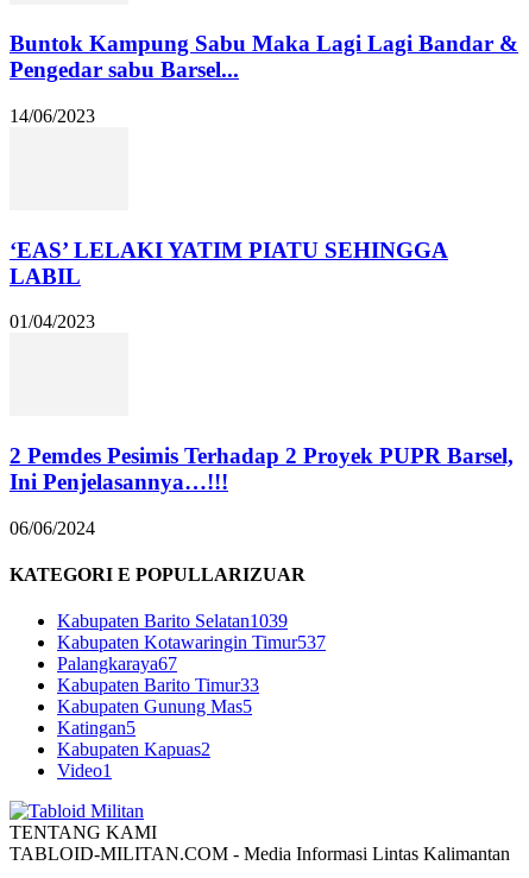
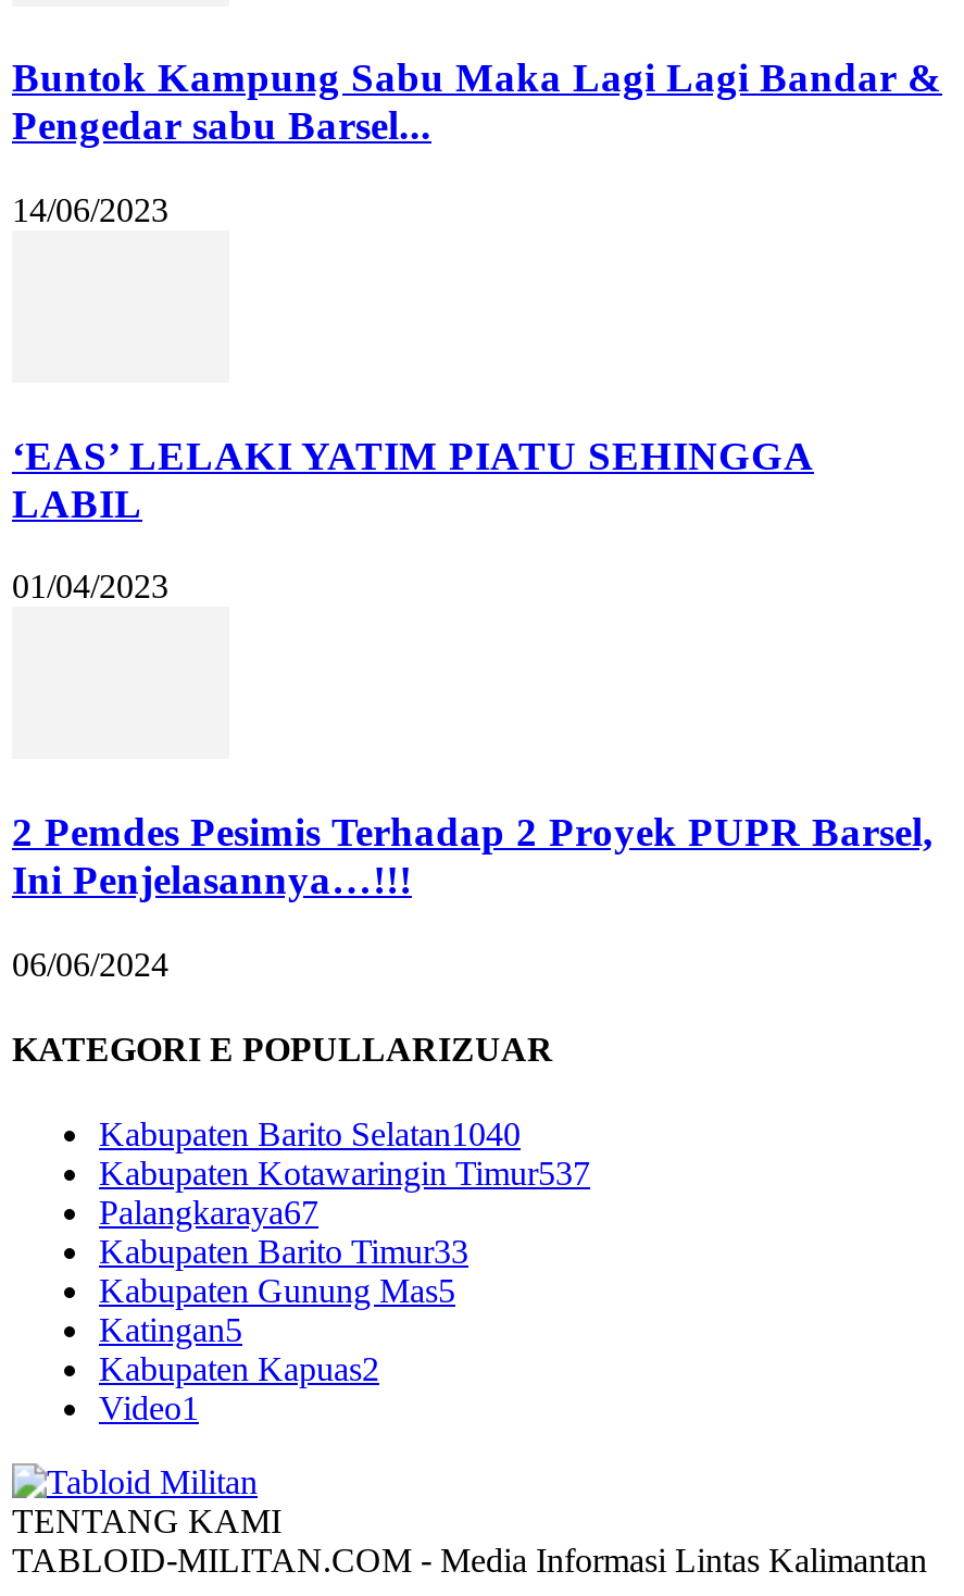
[57,611,288,631] Kabupaten Barito Selatan1039 -> [99,1116,521,1153] Kabupaten Barito Selatan1040

